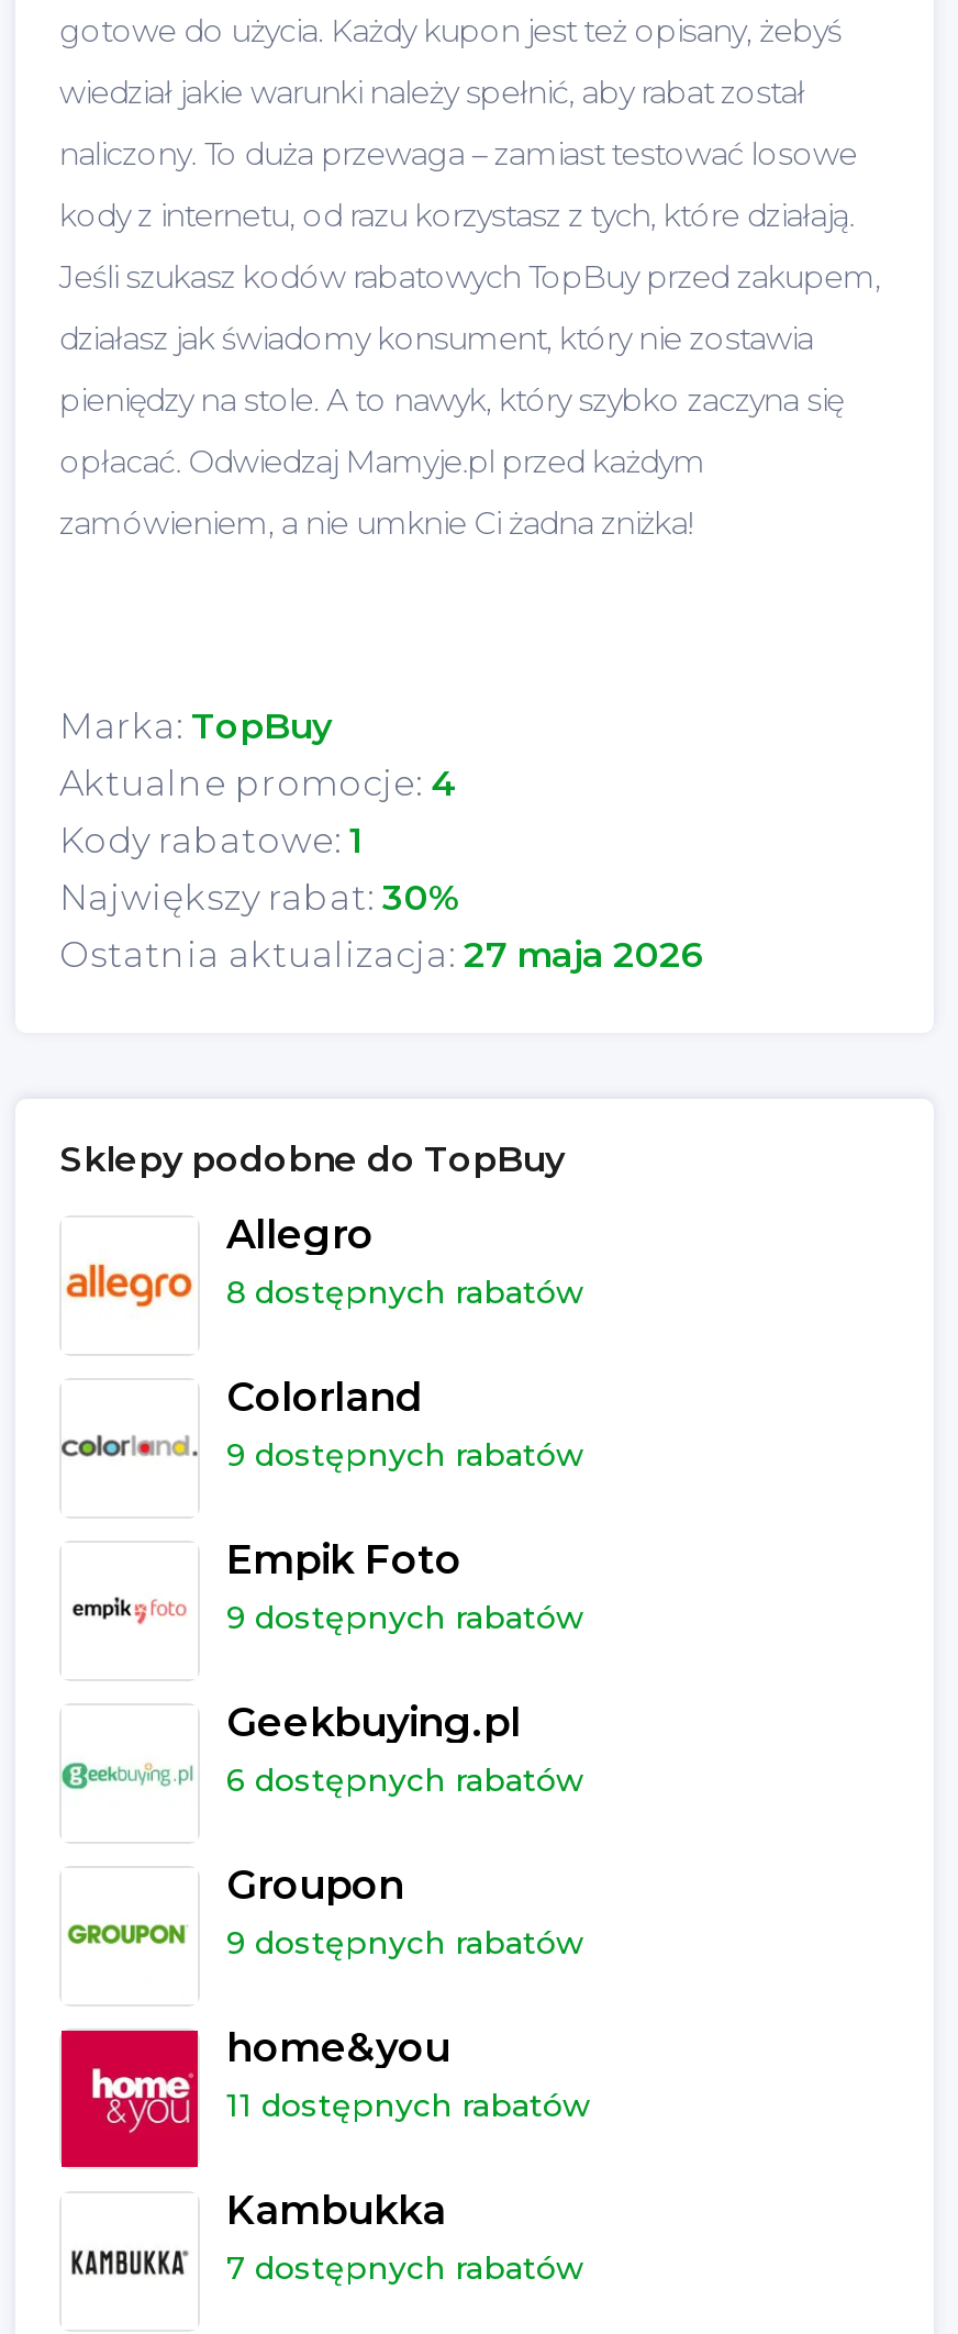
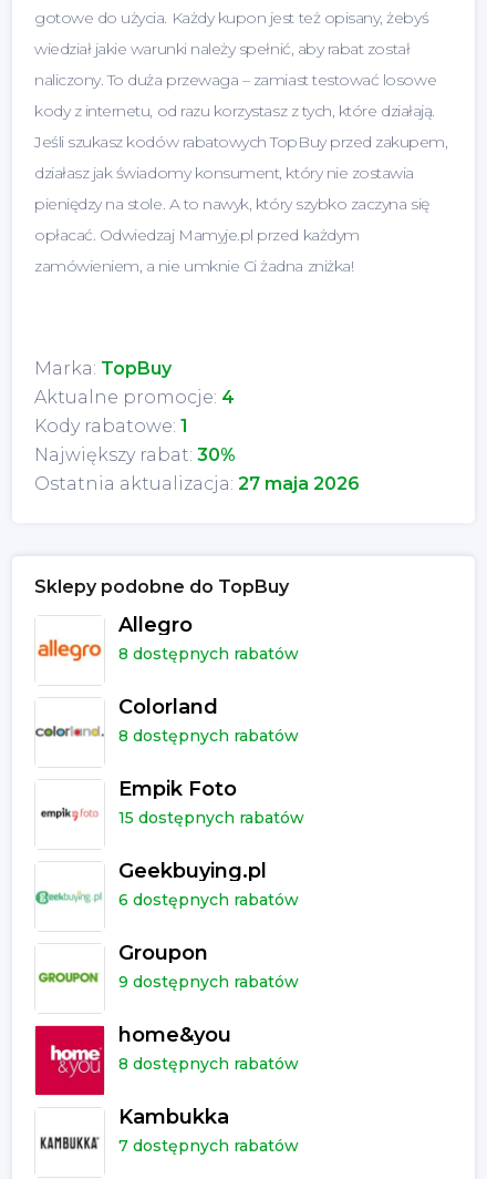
[226,1435,584,1475] 9 dostępnych rabatów -> [118,726,299,746] 8 dostępnych rabatów
[226,1598,584,1637] 9 dostępnych rabatów -> [118,808,304,828] 15 dostępnych rabatów
[226,2086,591,2125] 11 dostępnych rabatów -> [118,1054,299,1074] 8 dostępnych rabatów

